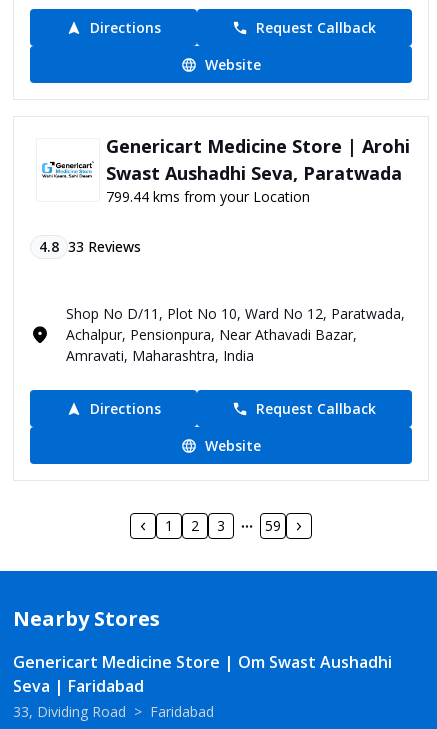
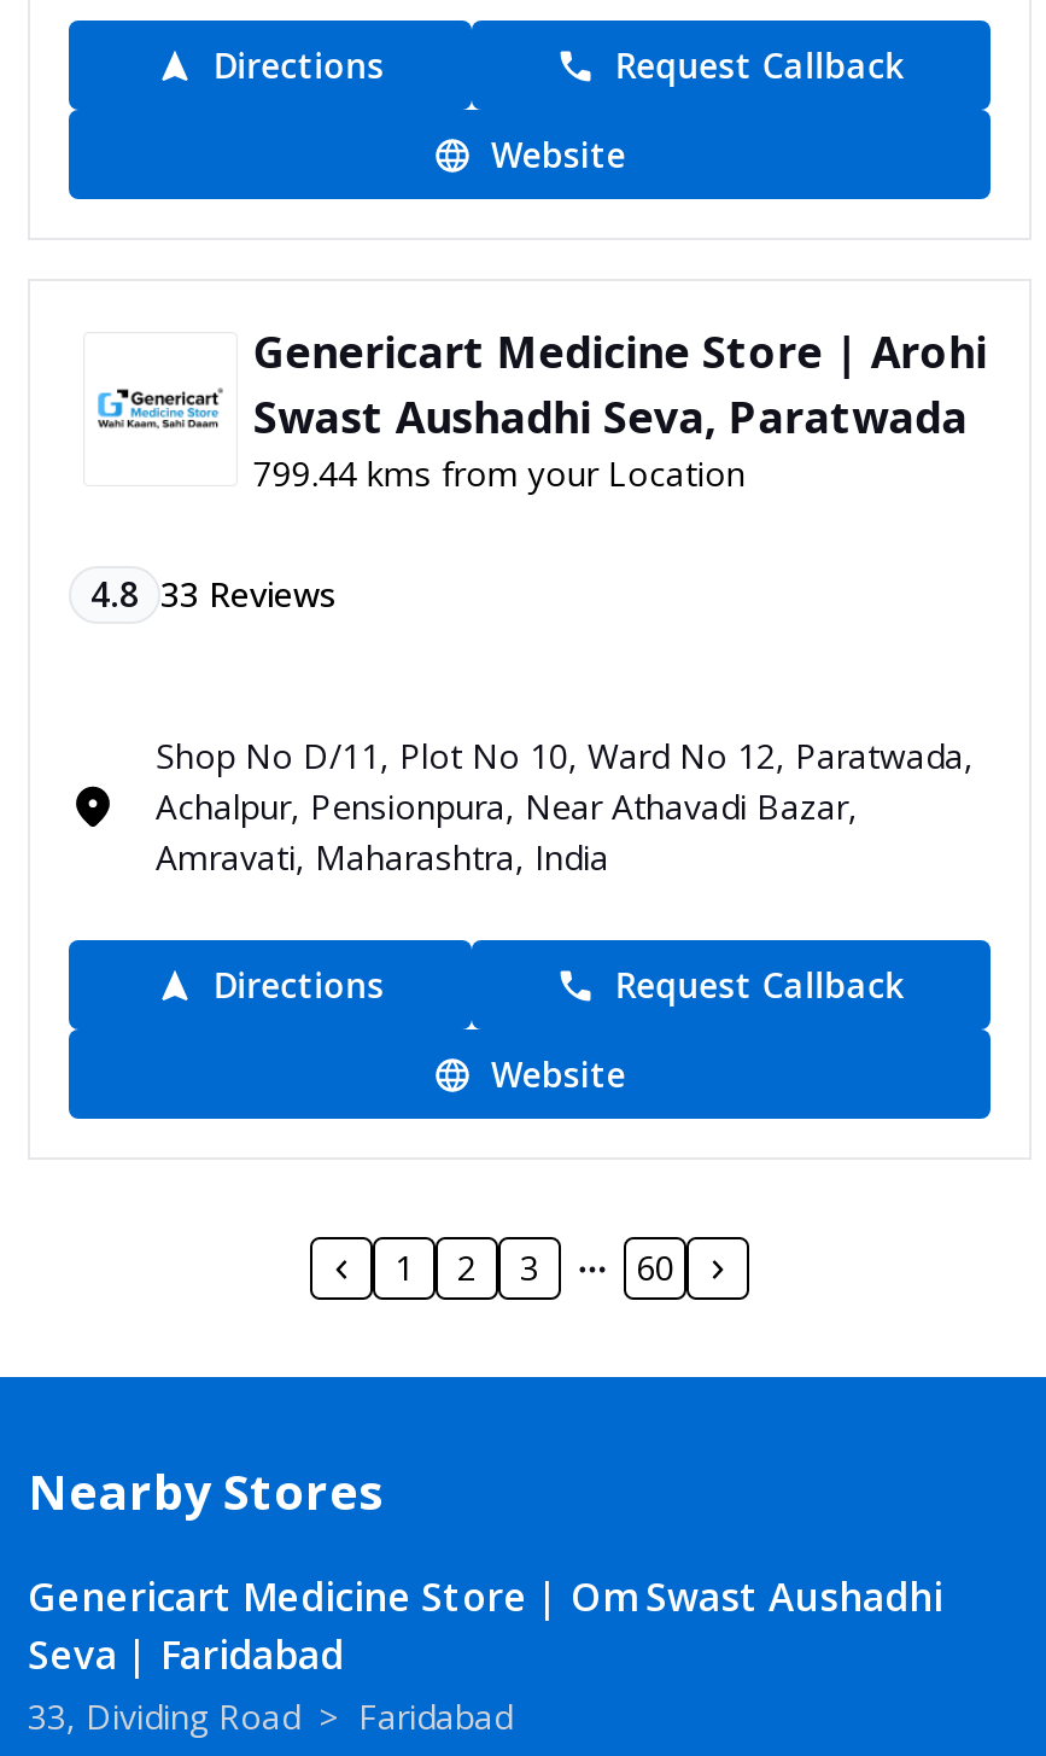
[265,516,281,535] 59 -> [636,1245,674,1291] 60

